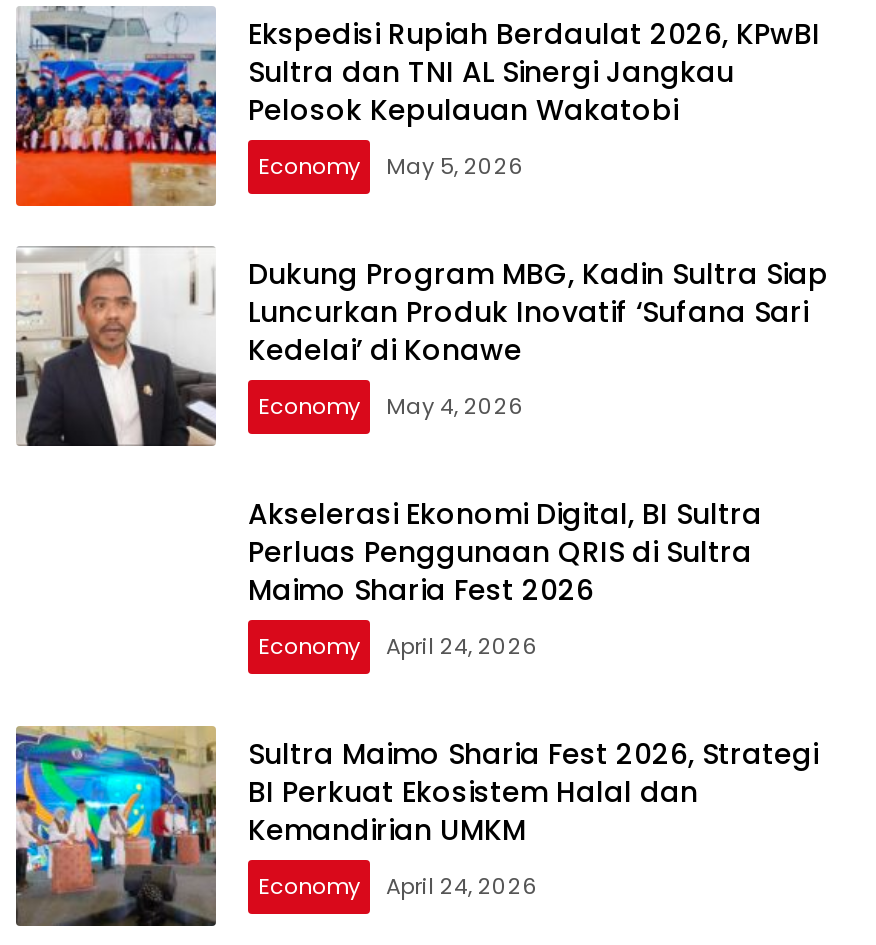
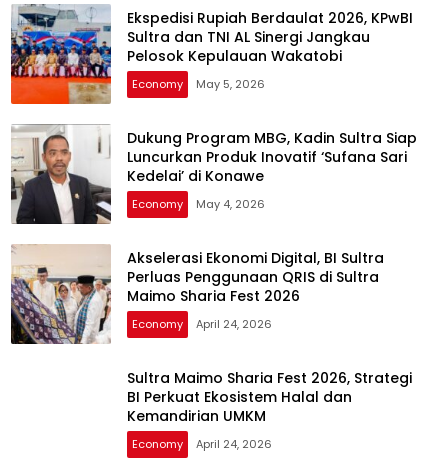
none -> [10,244,112,345] [image]
[14,724,218,928] [image] -> none

